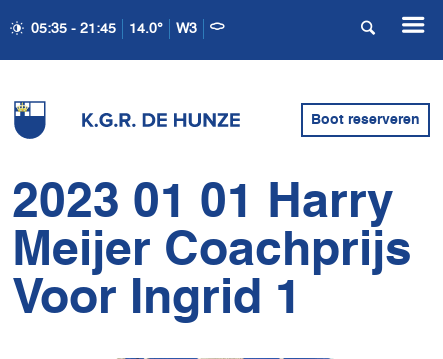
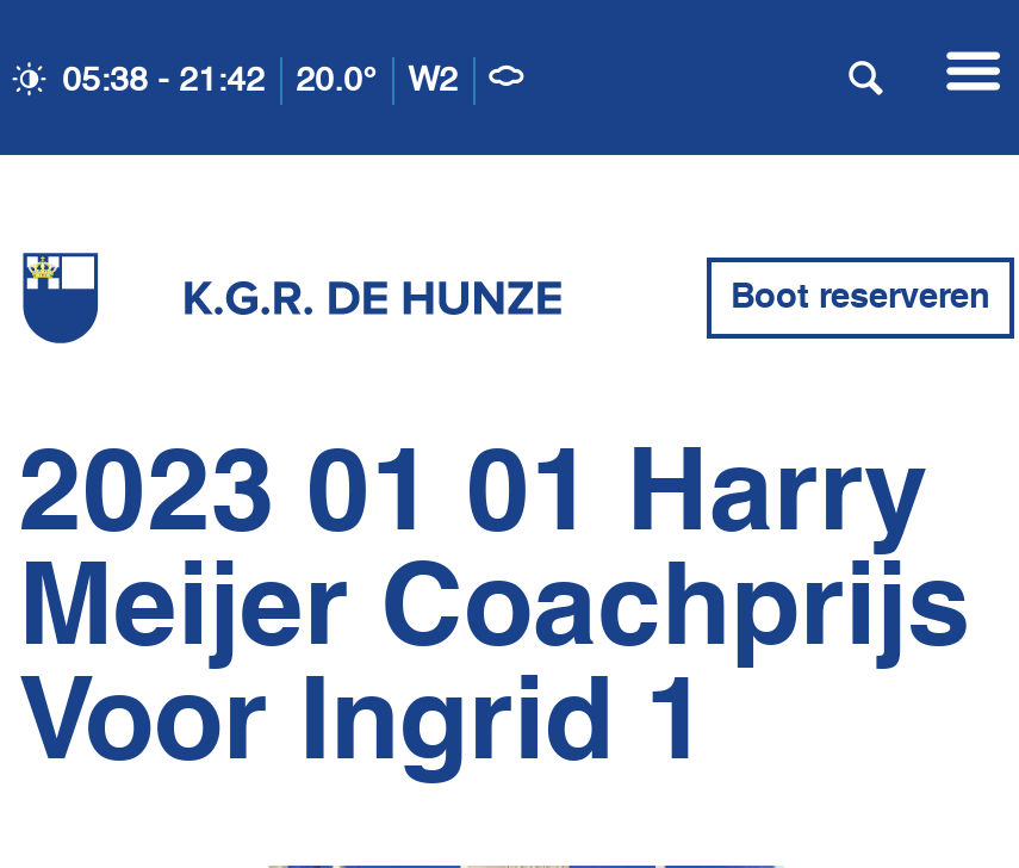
[31,22,197,36] 05:35 - 21:45 | 14.0° | W3 -> [62,64,458,98] 05:38 - 21:42 | 20.0° | W2

